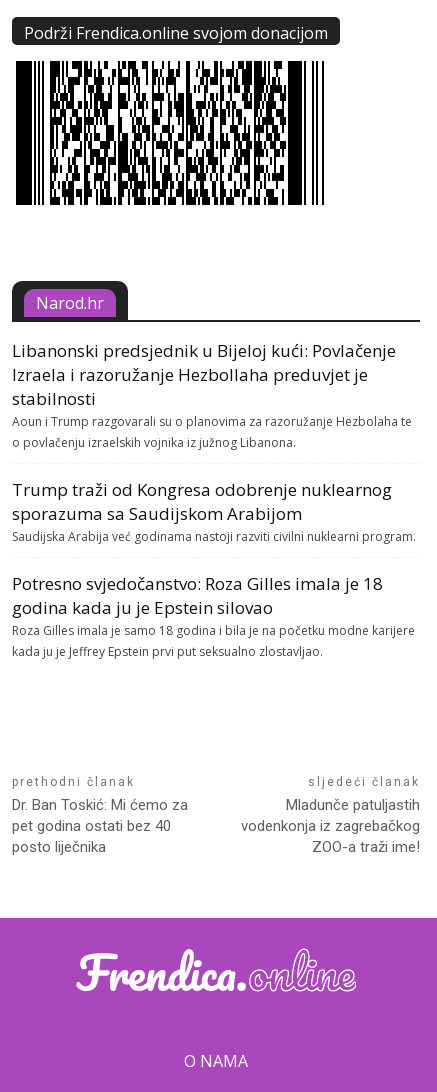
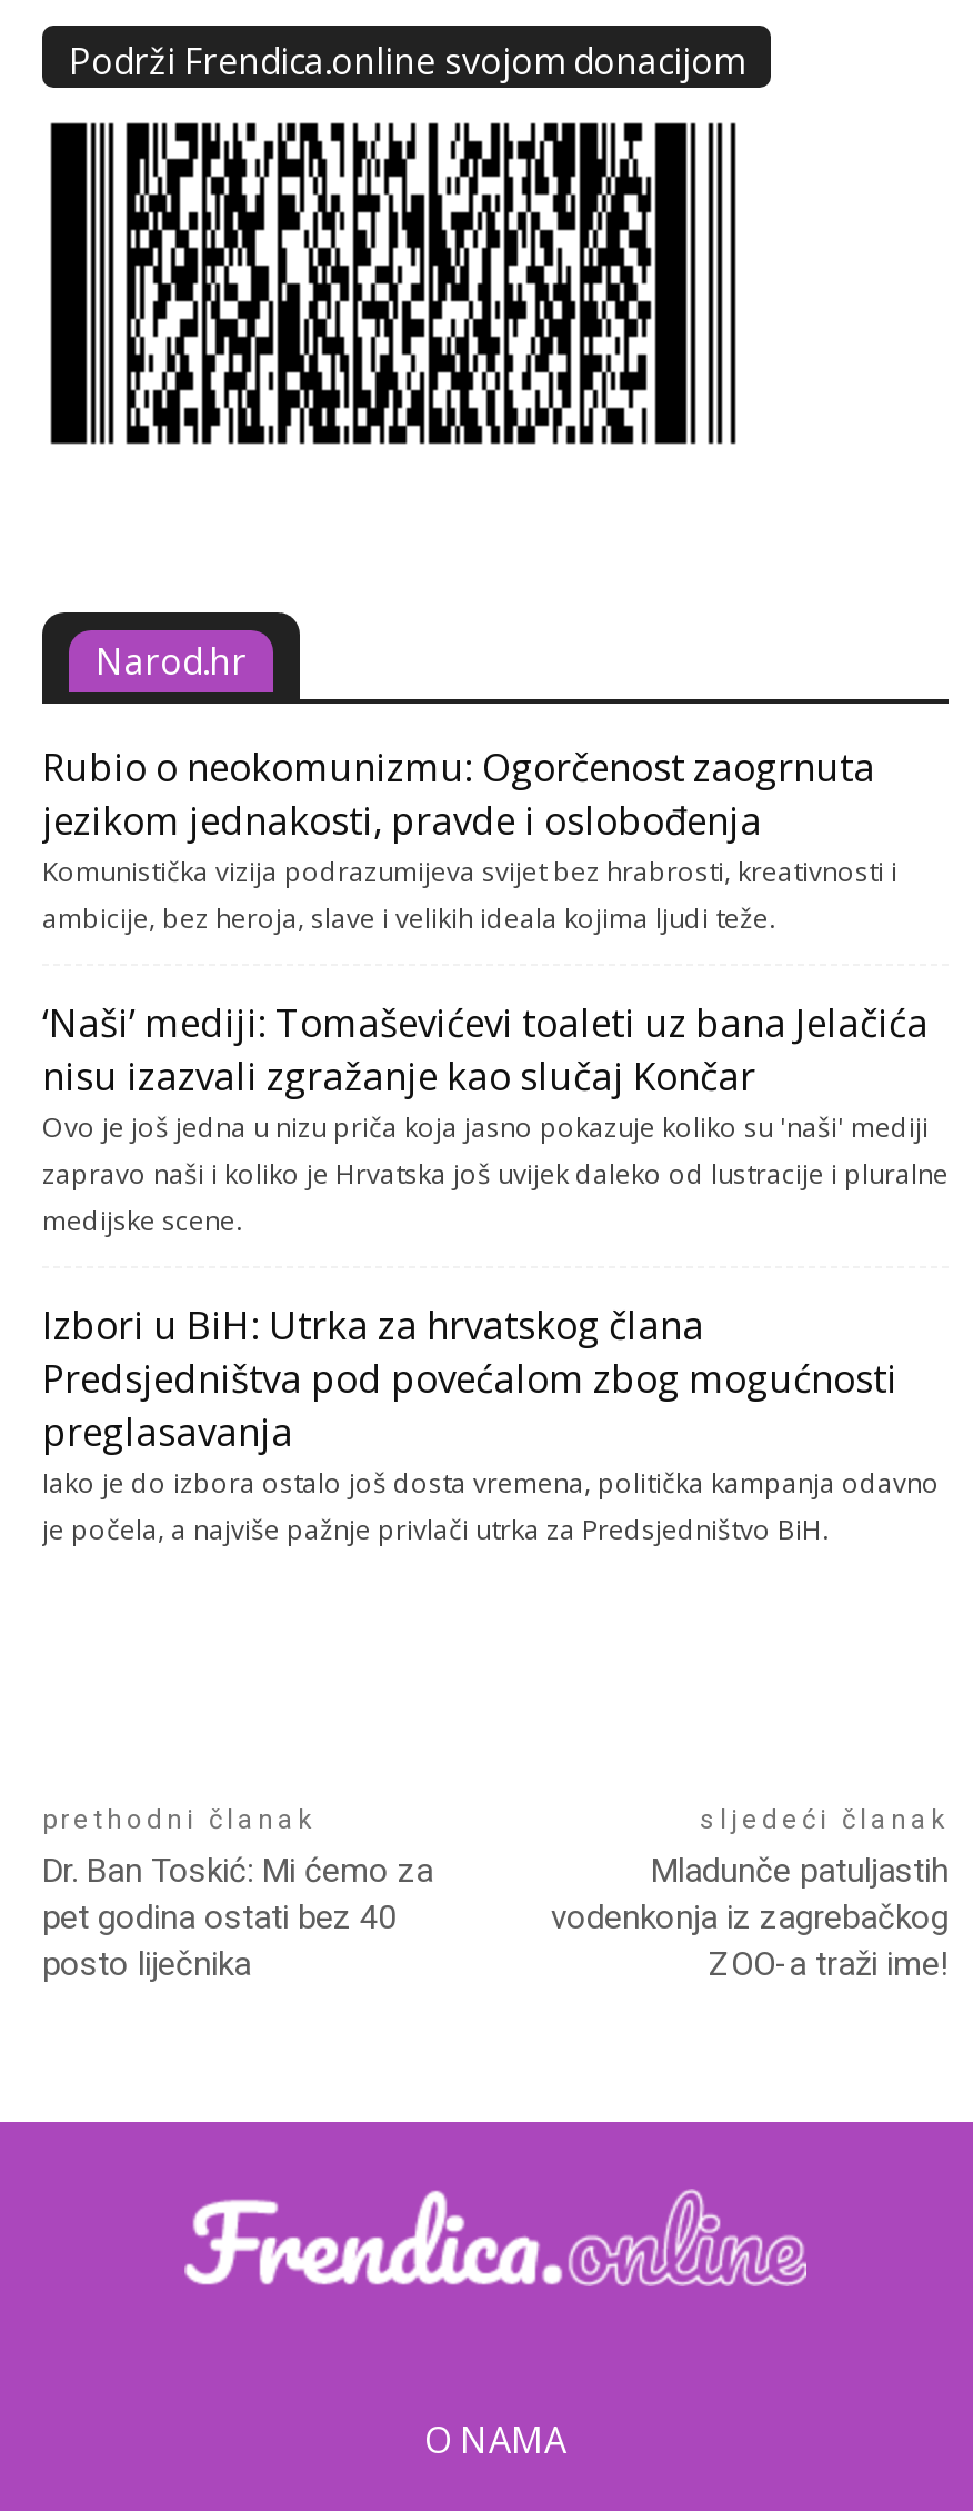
[12,339,412,451] Libanonski predsjednik u Bijeloj kući: Povlačenje | Izraela i razoružanje Hezbollaha preduvjet je | stabilnosti | Aoun i Trump razgovarali su o planovima za razoružanje Hezbolaha te | o povlačenju izraelskih vojnika iz južnog Libanona. -> [42,741,897,936] Rubio o neokomunizmu: Ogorčenost zaogrnuta | jezikom jednakosti, pravde i oslobođenja | Komunistička vizija podrazumijeva svijet bez hrabrosti, kreativnosti i | ambicije, bez heroja, slave i velikih ideala kojima ljudi teže.
[12,478,416,545] Trump traži od Kongresa odobrenje nuklearnog | sporazuma sa Saudijskom Arabijom | Saudijska Arabija već godinama nastoji razviti civilni nuklearni program. -> [42,996,949,1238] ‘Naši’ mediji: Tomaševićevi toaleti uz bana Jelačića | nisu izazvali zgražanje kao slučaj Končar | Ovo je još jedna u nizu priča koja jasno pokazuje koliko su 'naši' mediji | zapravo naši i koliko je Hrvatska još uvijek daleko od lustracije i pluralne | medijske scene.
[12,572,415,660] Potresno svjedočanstvo: Roza Gilles imala je 18 | godina kada ju je Epstein silovao | Roza Gilles imala je samo 18 godina i bila je na početku modne karijere | kada ju je Jeffrey Epstein prvi put seksualno zlostavljao. -> [42,1299,940,1548] Izbori u BiH: Utrka za hrvatskog člana | Predsjedništva pod povećalom zbog mogućnosti | preglasavanja | Iako je do izbora ostalo još dosta vremena, politička kampanja odavno | je počela, a najviše pažnje privlači utrka za Predsjedništvo BiH.

